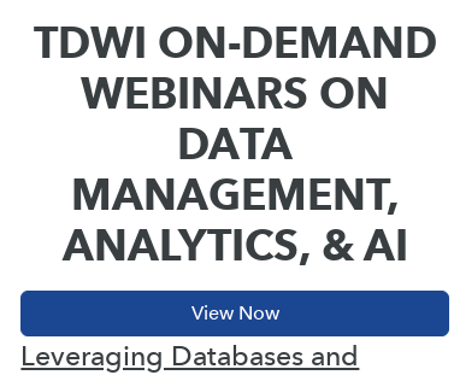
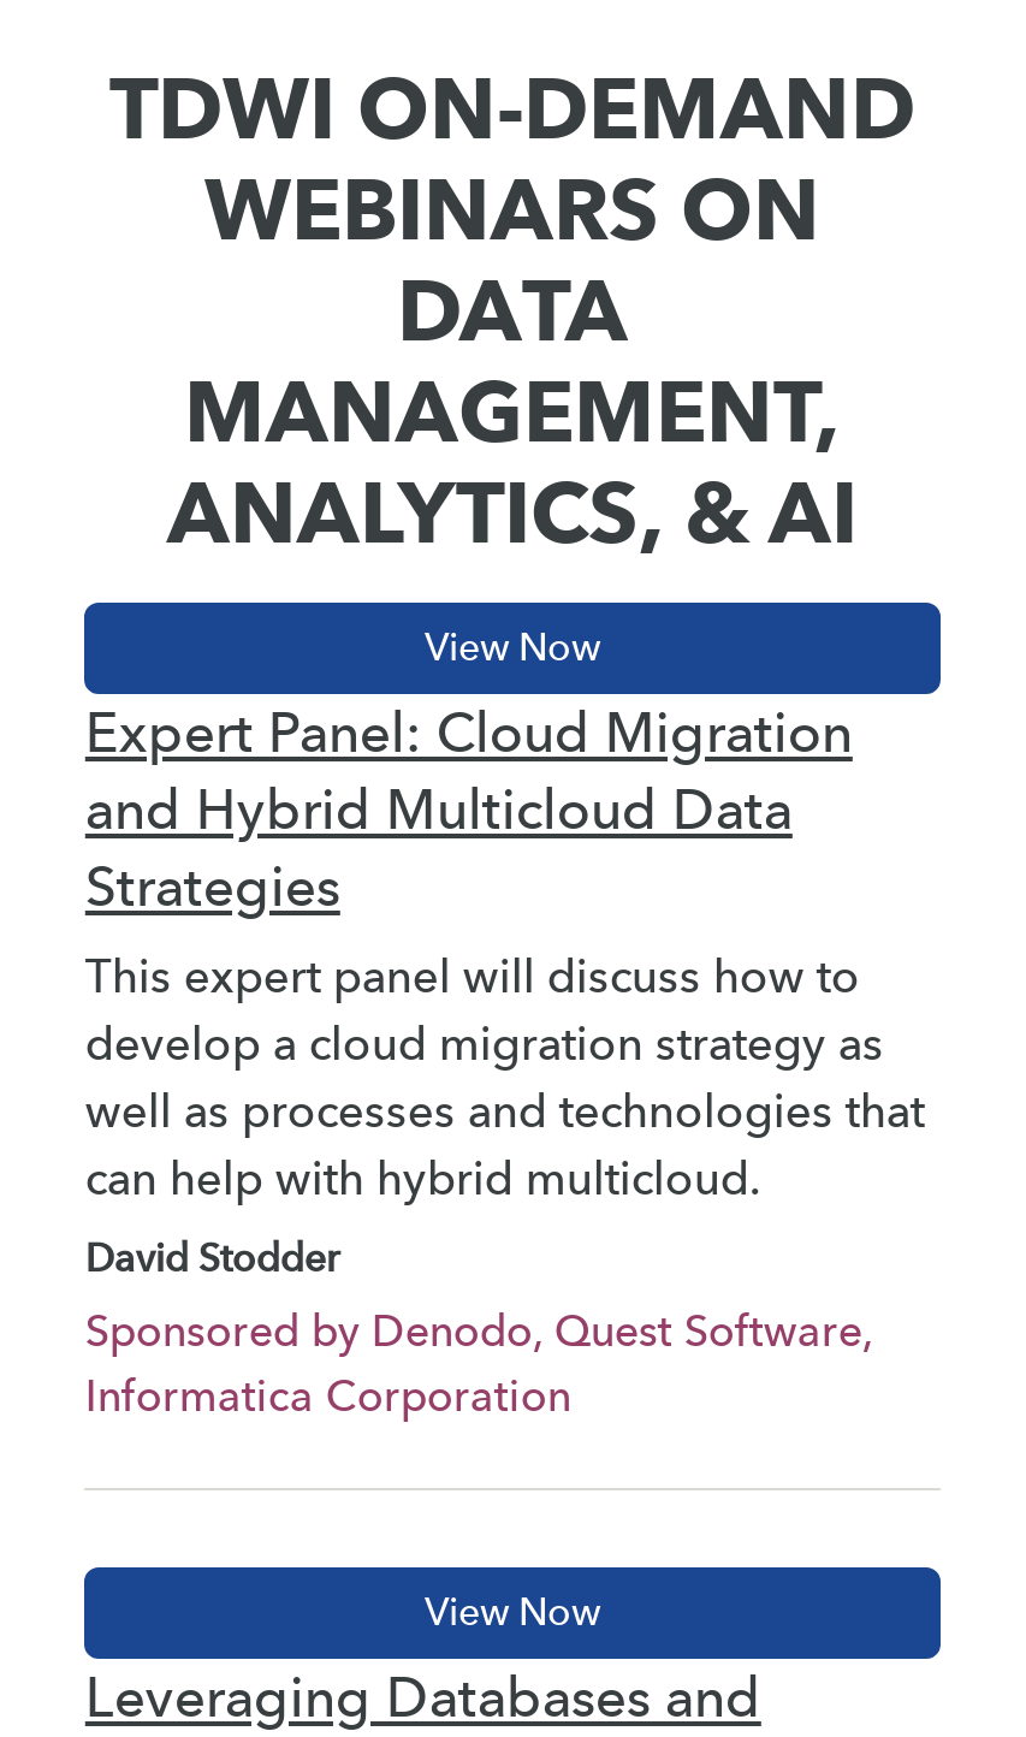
none -> [85,698,925,1423] Expert Panel: Cloud Migration | and Hybrid Multicloud Data | Strategies | This expert panel will discuss how to | develop a cloud migration strategy as | well as processes and technologies that | can help with hybrid multicloud. | David Stodder | Sponsored by Denodo, Quest Software, | Informatica Corporation

